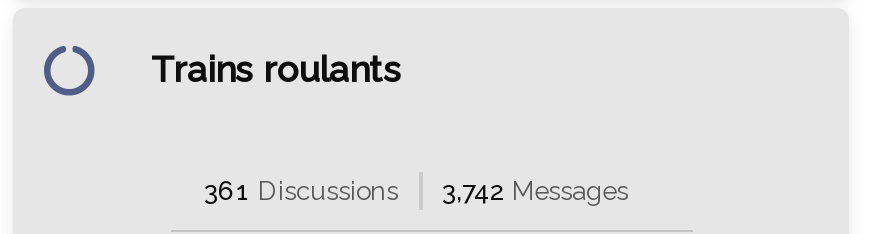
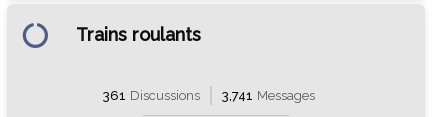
[204,175,628,205] 361 Discussions 3,742 Messages -> [102,87,314,102] 361 Discussions 3,741 Messages

